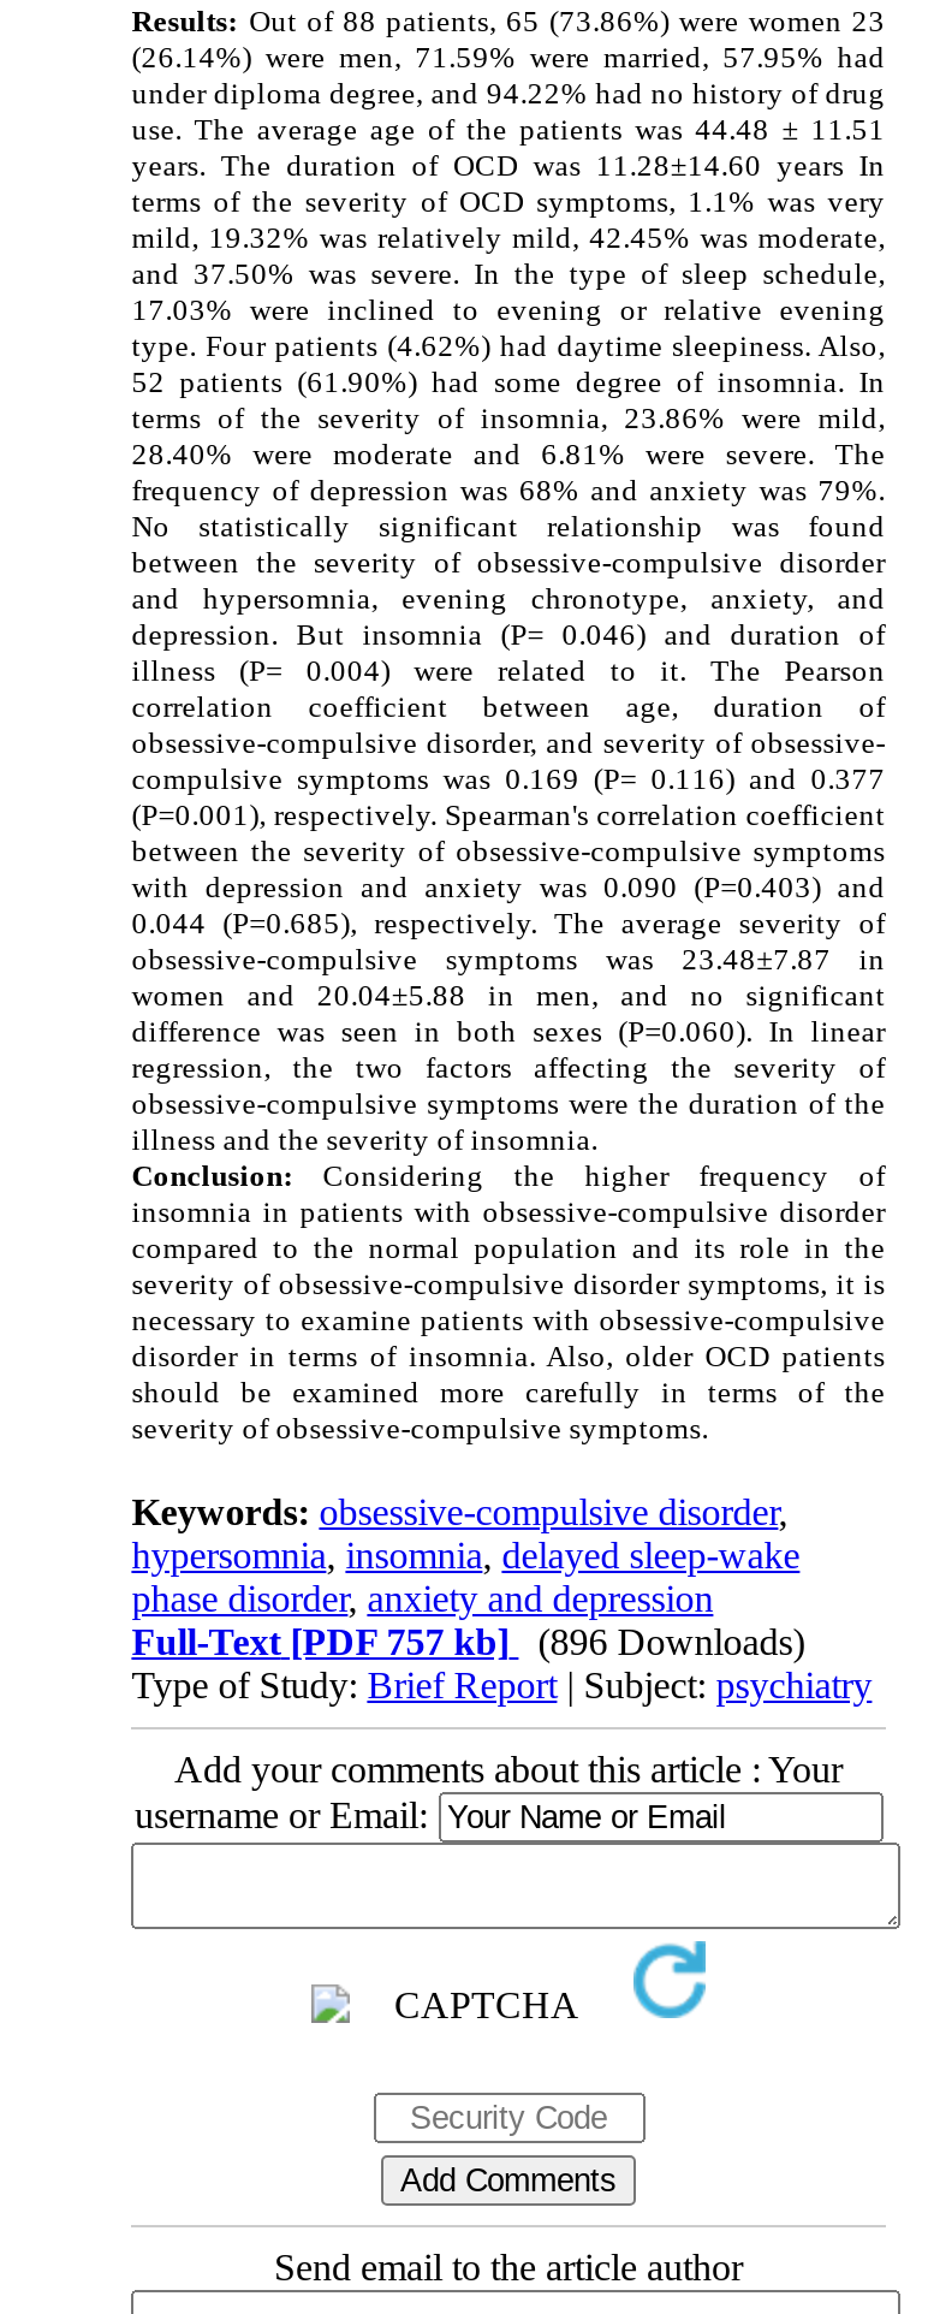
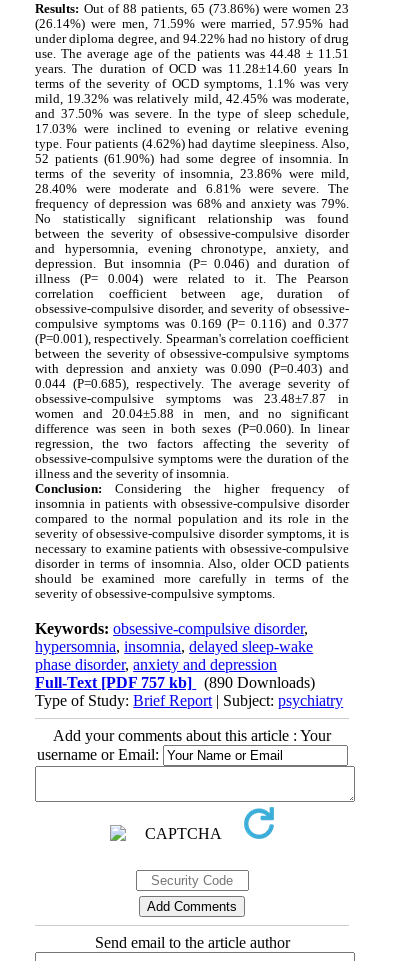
[132,1621,805,1662] Full-Text [PDF 757 kb] (896 Downloads) -> [35,674,315,691] Full-Text [PDF 757 kb] (890 Downloads)

